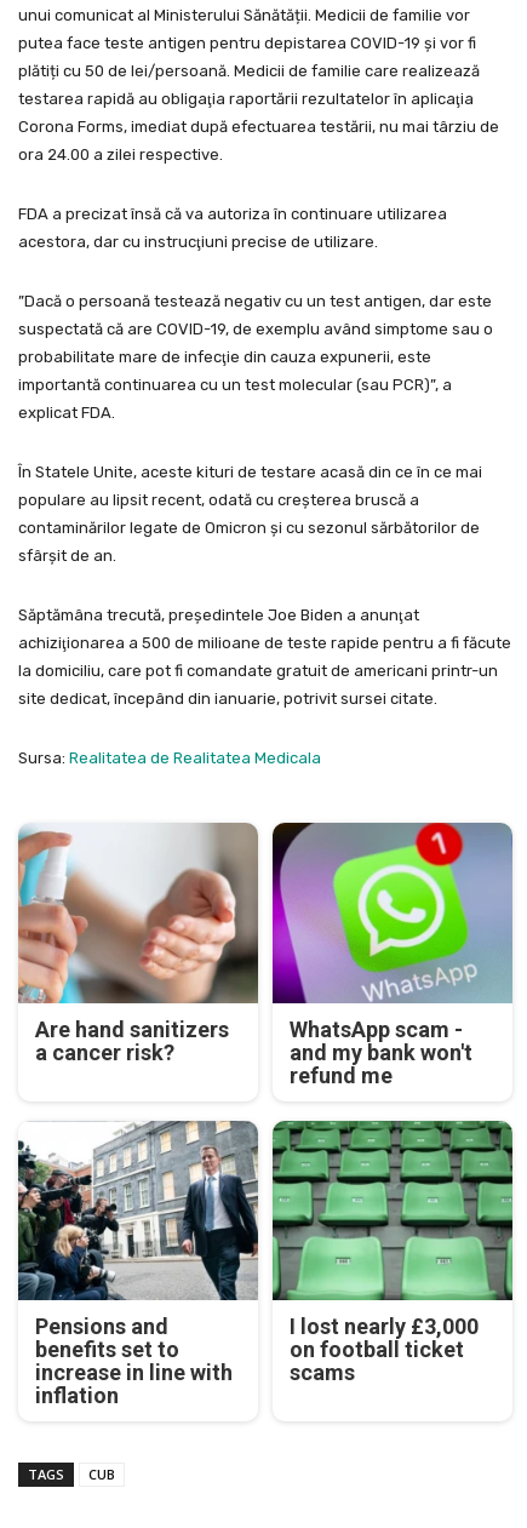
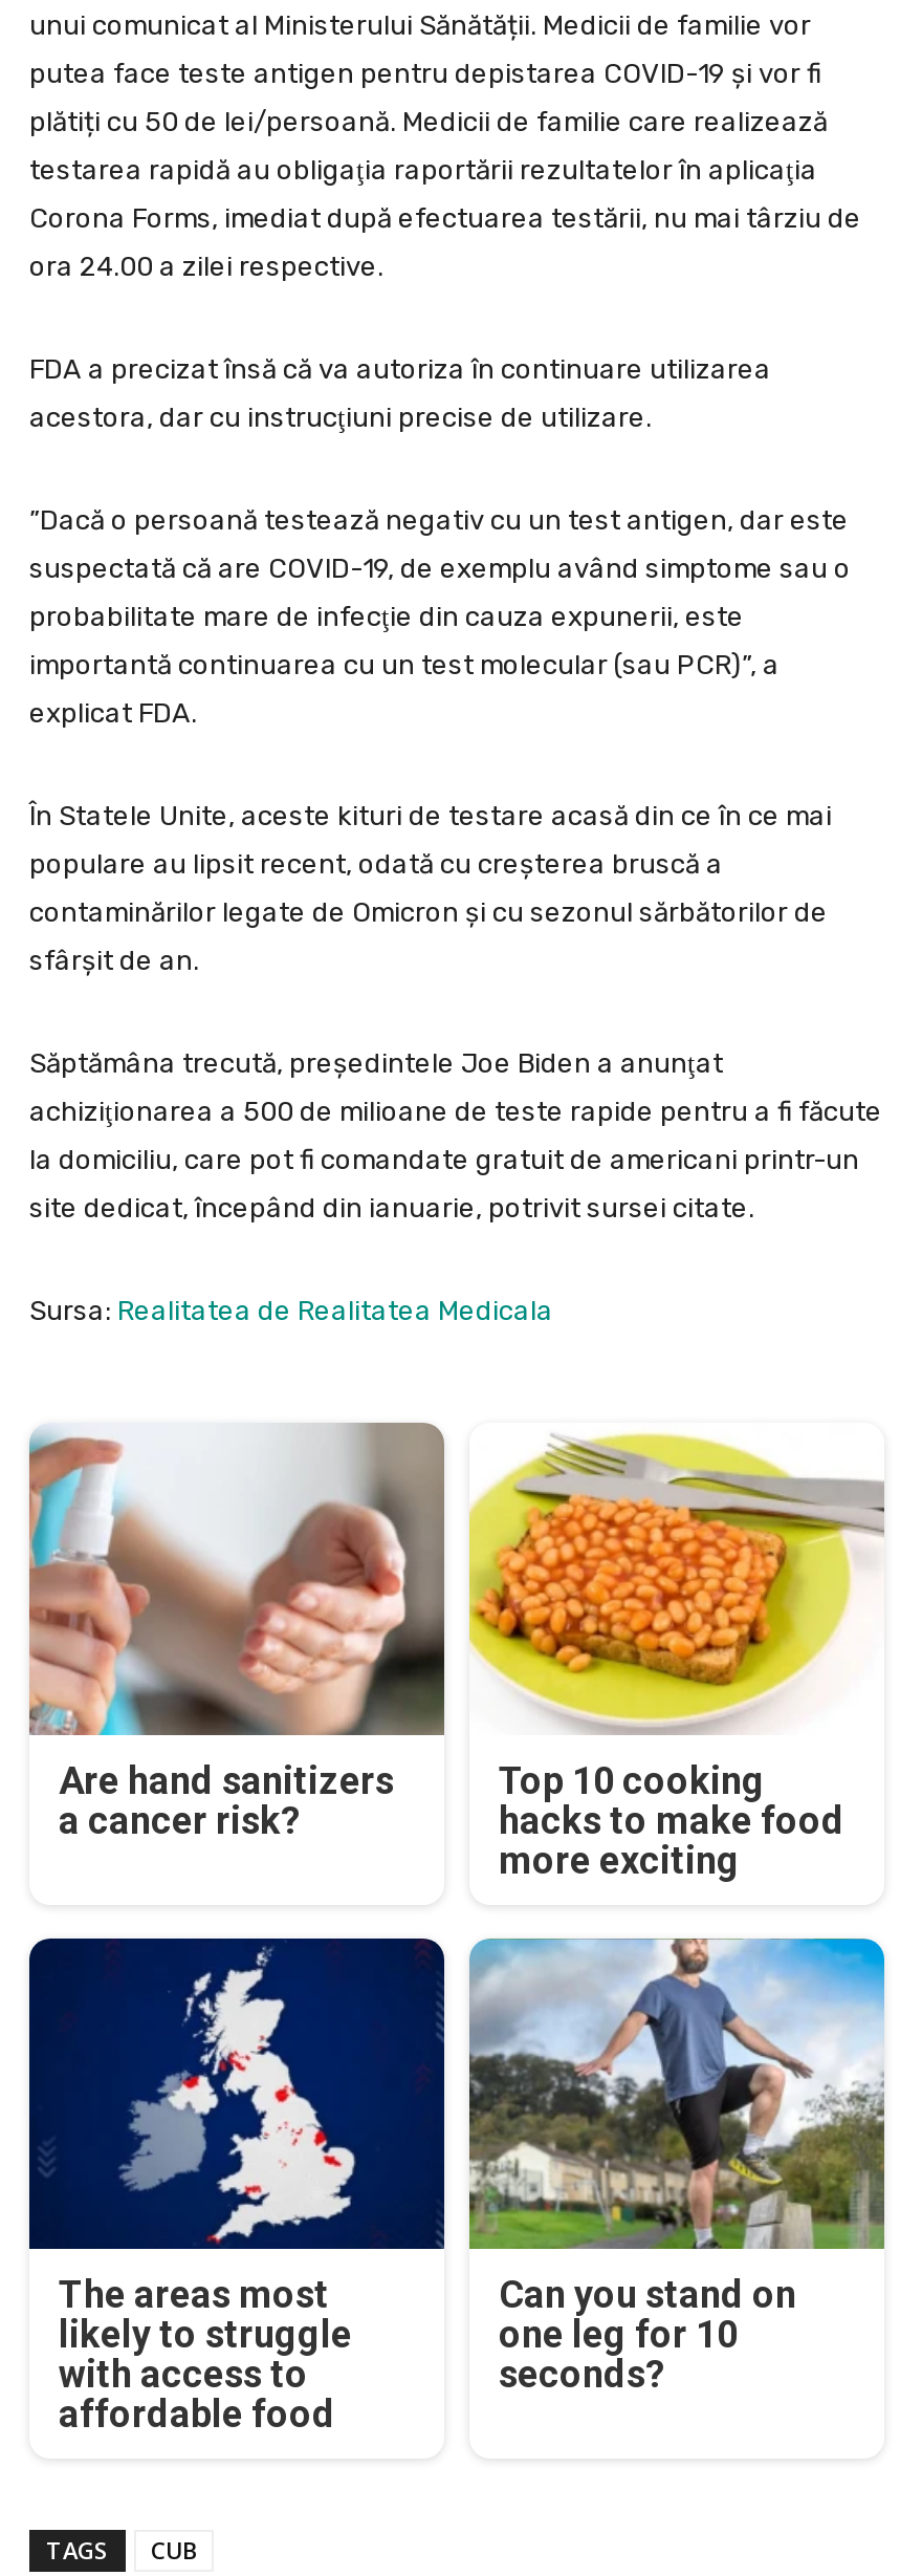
[271,822,514,1088] [image] | WhatsApp scam - | and my bank won't | refund me -> [467,1423,884,1881] [image] | Top 10 cooking | hacks to make food | more exciting
[17,1120,259,1408] [image] | Pensions and | benefits set to | increase in line with | inflation -> [27,1936,446,2436] [image] | The areas most | likely to struggle | with access to | affordable food
[271,1120,514,1385] [image] | I lost nearly £3,000 | on football ticket | scams -> [467,1936,886,2396] [image] | Can you stand on | one leg for 10 | seconds?

